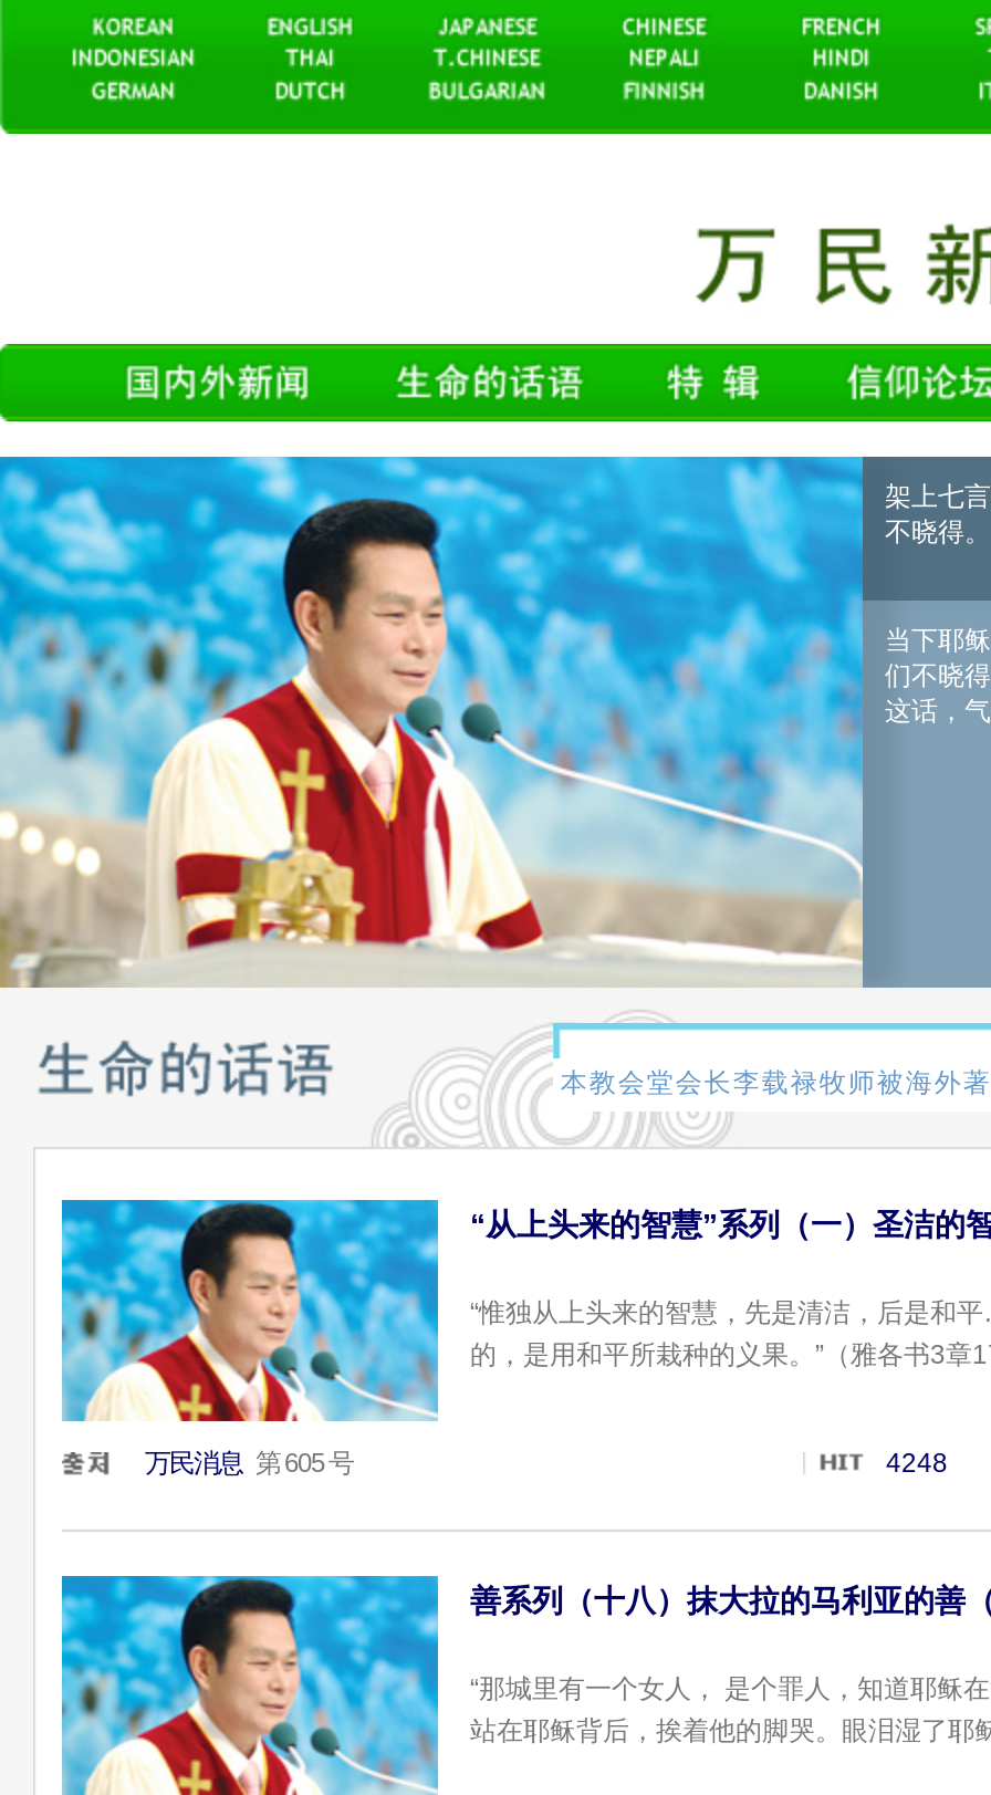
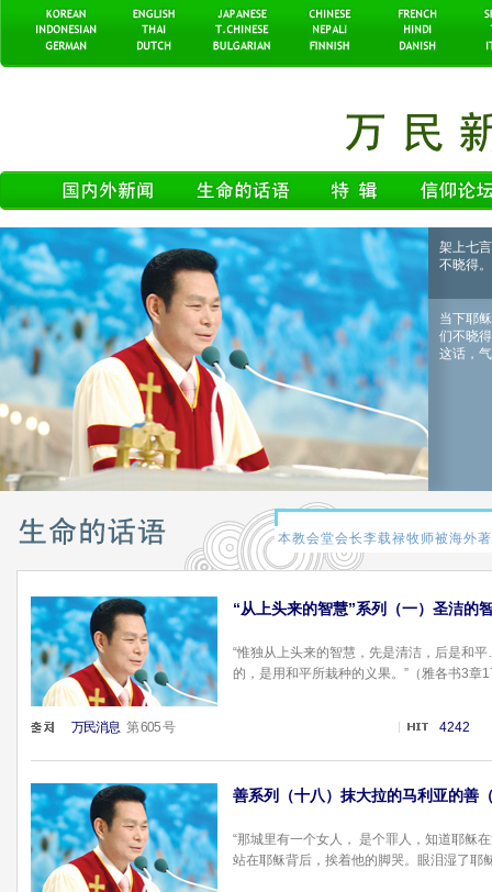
[886,1448,948,1479] 4248 -> [440,720,471,735] 4242

